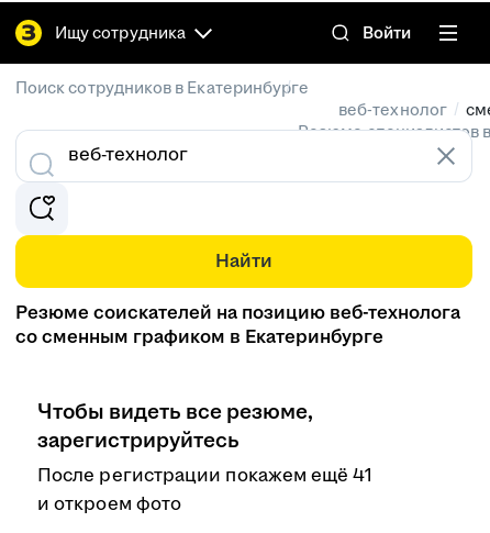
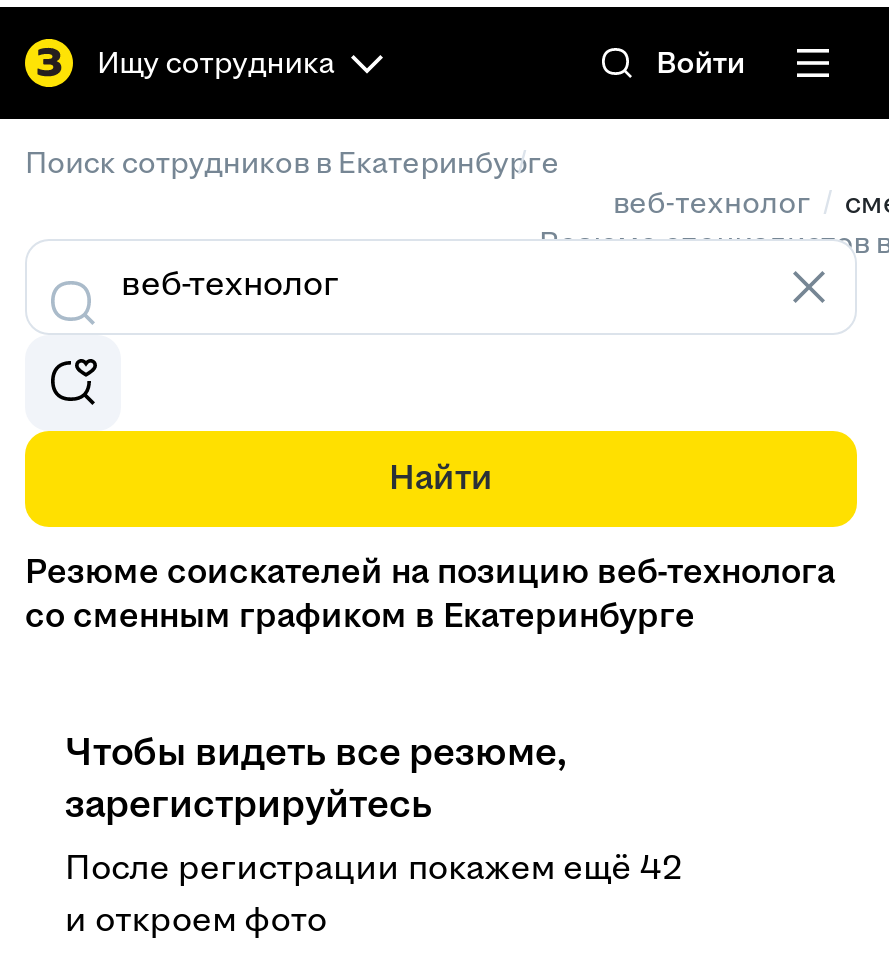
[37,465,373,486] После регистрации покажем ещё 41 -> [65,849,682,887] После регистрации покажем ещё 42

